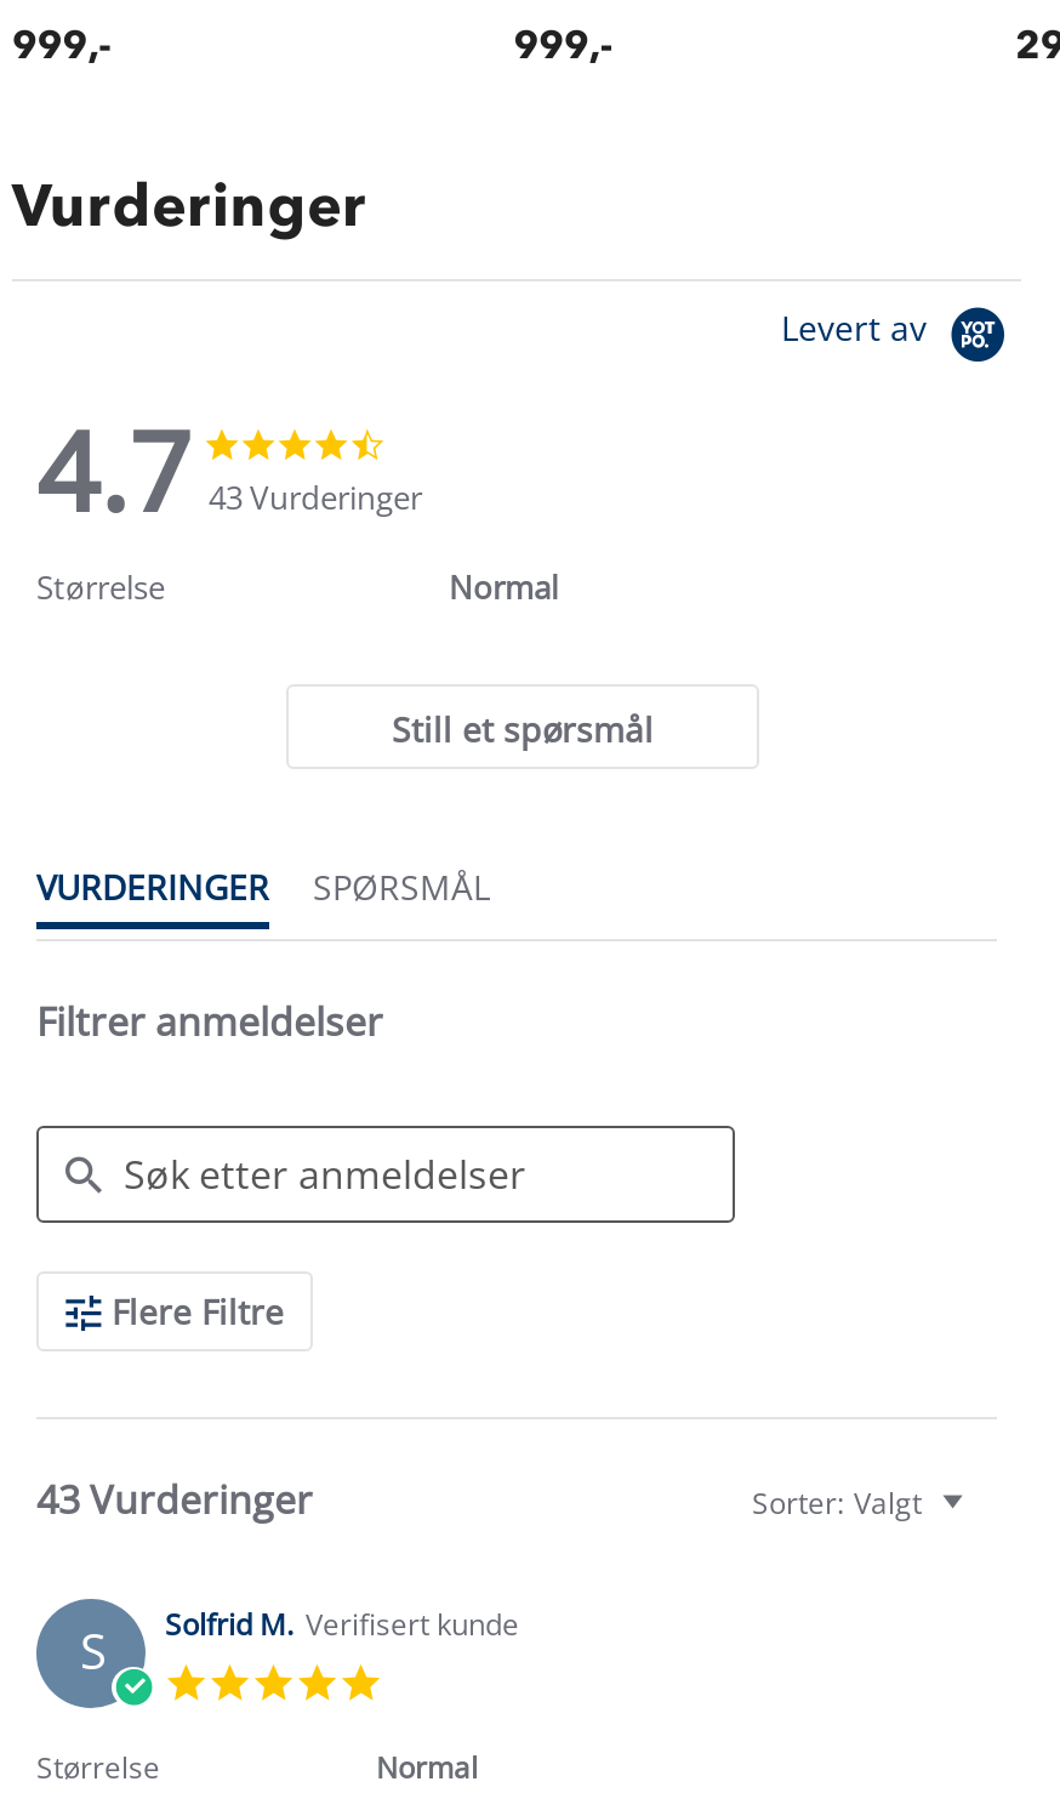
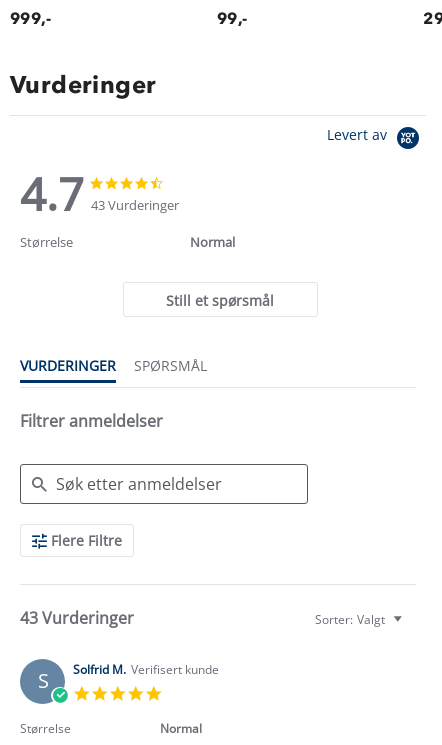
[514,21,613,67] 999,- -> [217,9,247,28] 99,-

